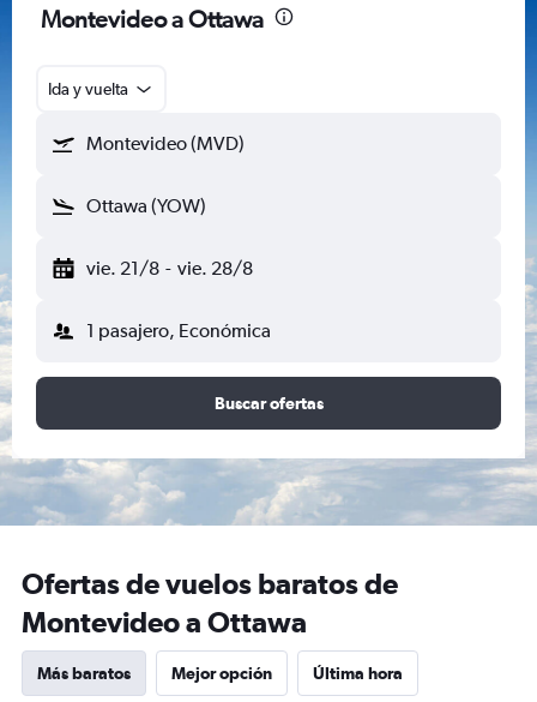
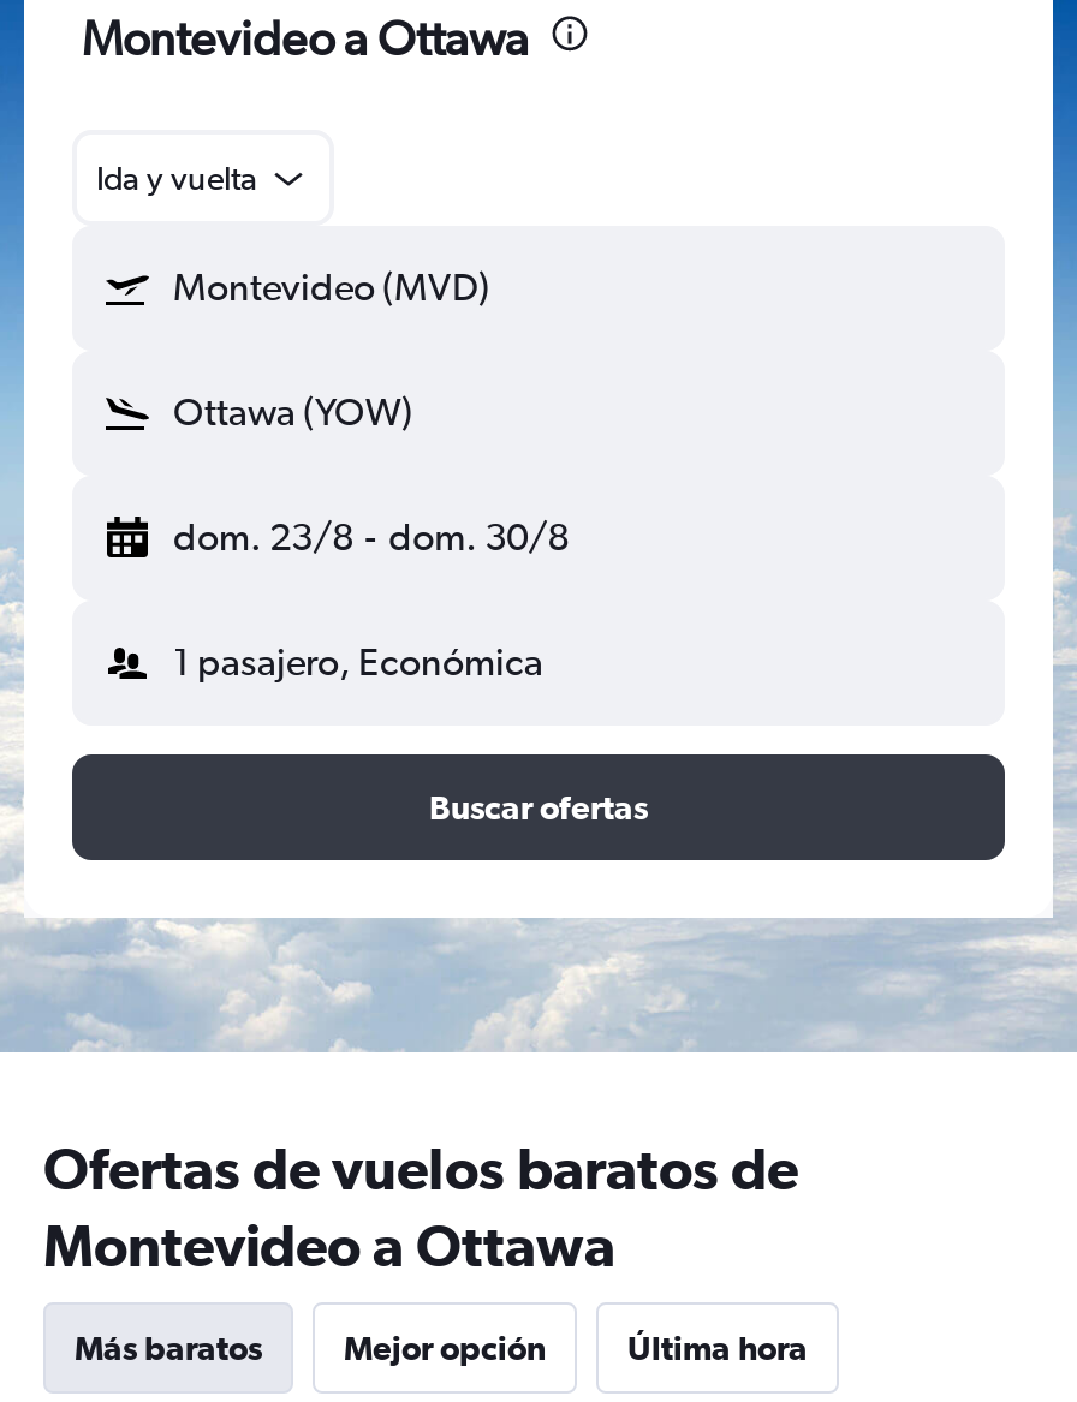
[86,257,252,280] vie. 21/8 - vie. 28/8 -> [173,514,569,560] dom. 23/8 - dom. 30/8

